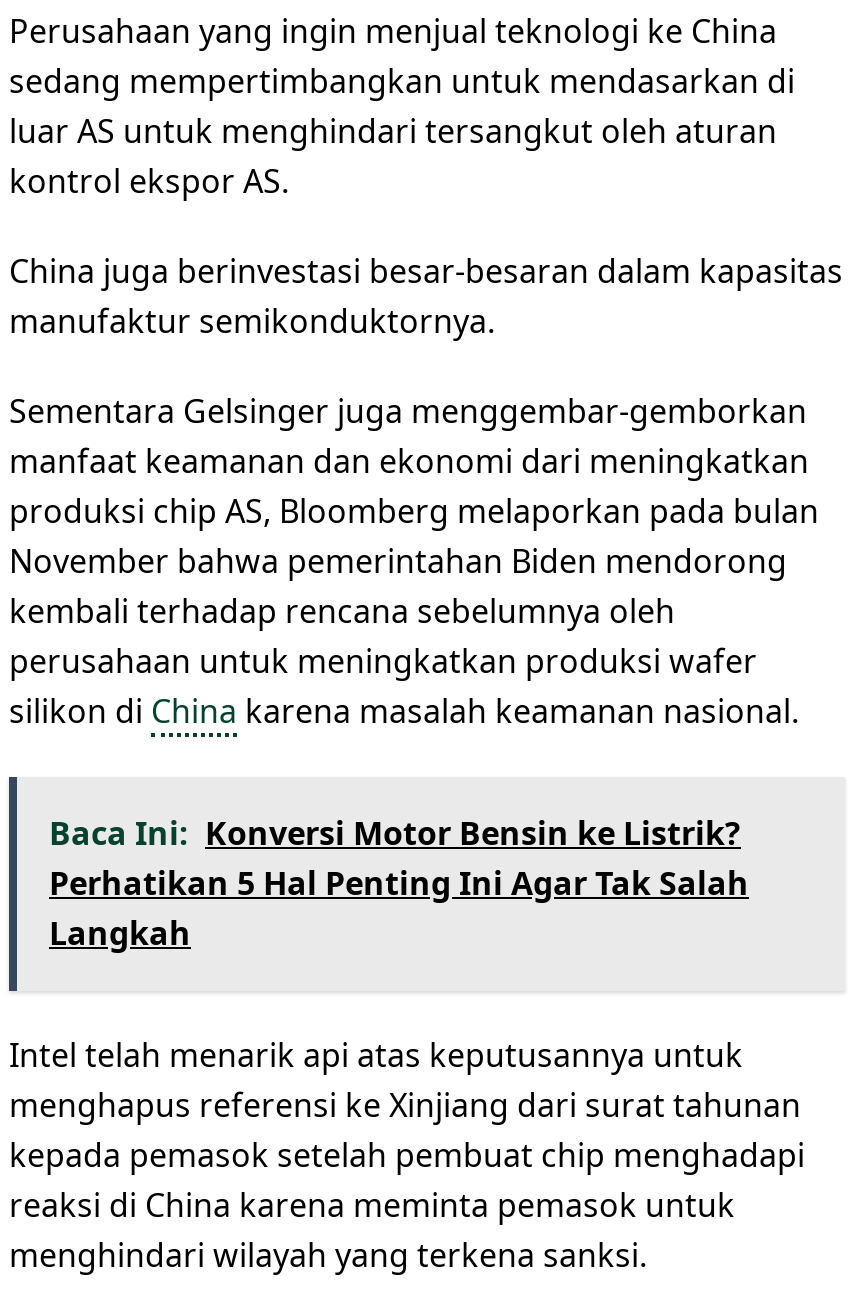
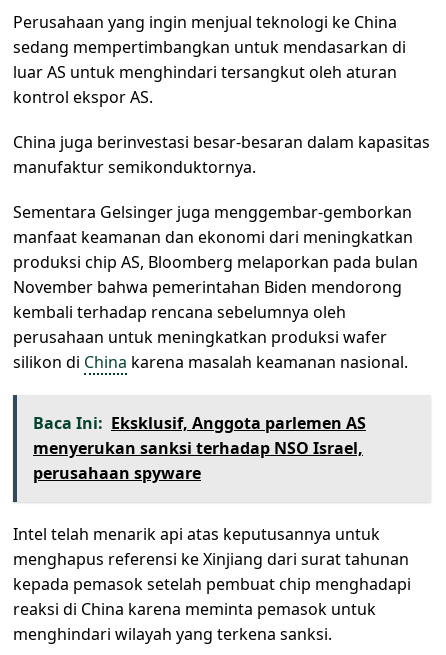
[49,811,749,955] Baca Ini: Konversi Motor Bensin ke Listrik? | Perhatikan 5 Hal Penting Ini Agar Tak Salah | Langkah -> [33,412,366,484] Baca Ini: Eksklusif, Anggota parlemen AS | menyerukan sanksi terhadap NSO Israel, | perusahaan spyware

